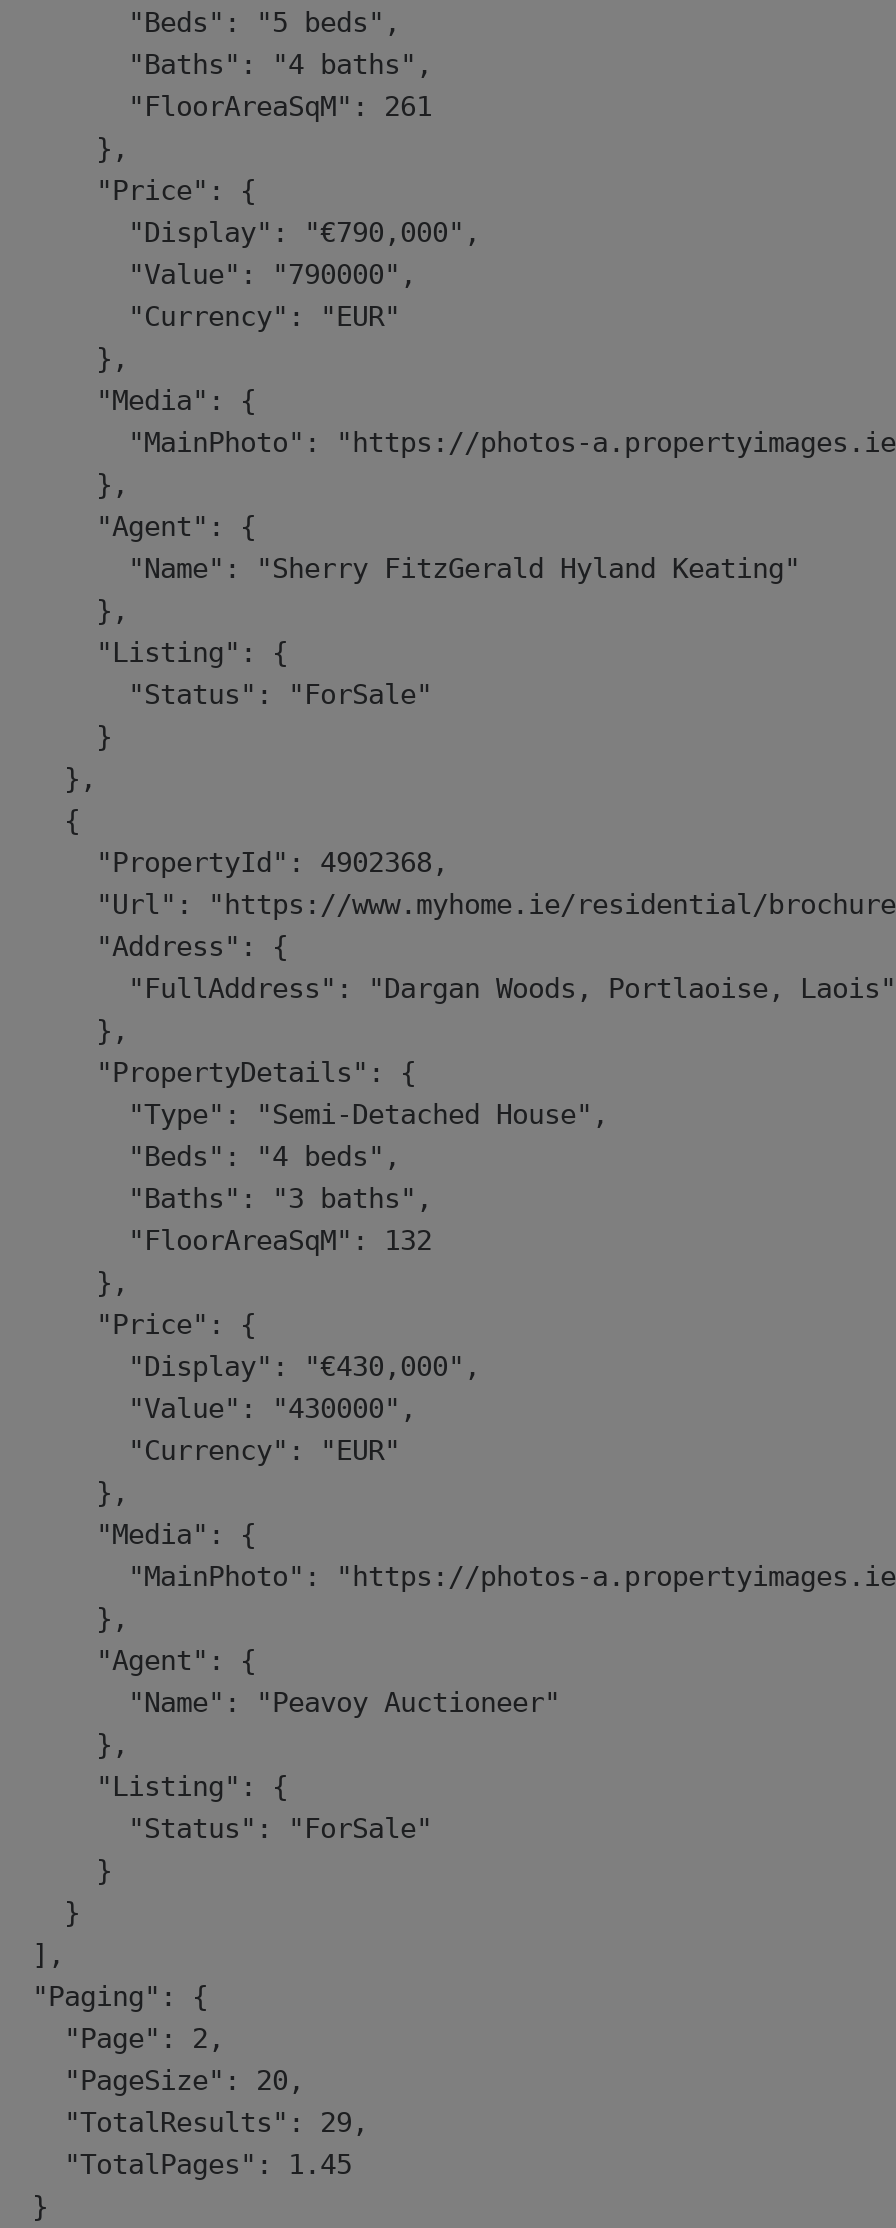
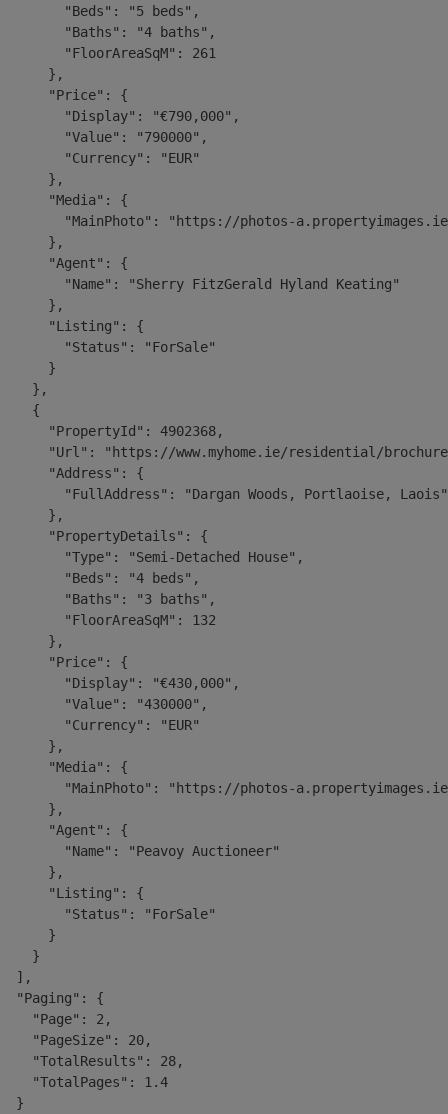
[0,2106,368,2138] "TotalResults": 29, -> [0,1053,184,1069] "TotalResults": 28,
[0,2148,352,2180] "TotalPages": 1.45 -> [0,1074,168,1090] "TotalPages": 1.4

